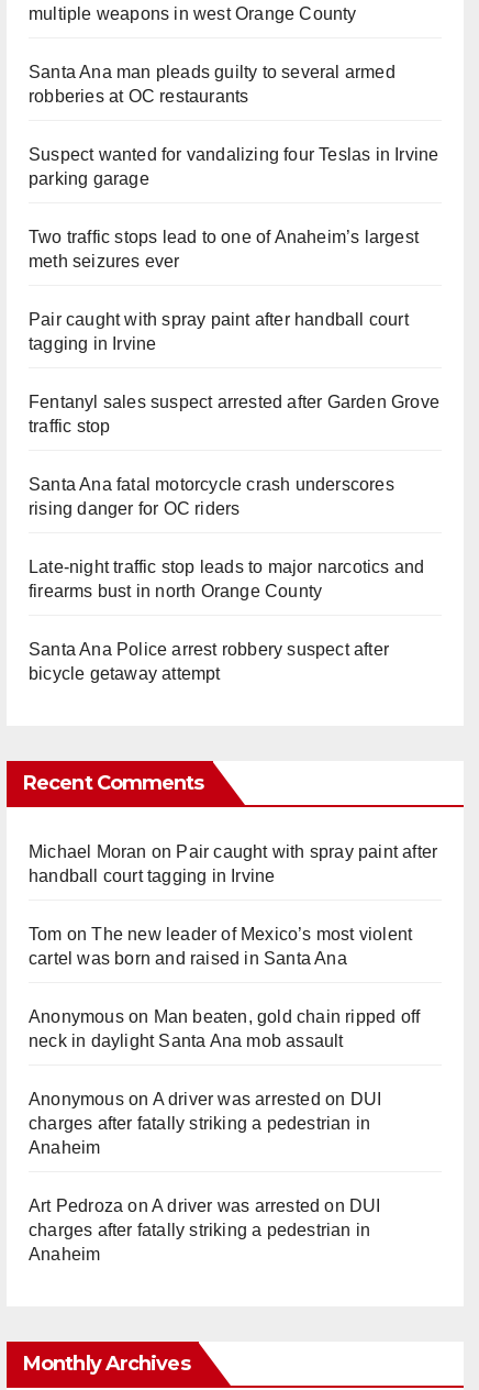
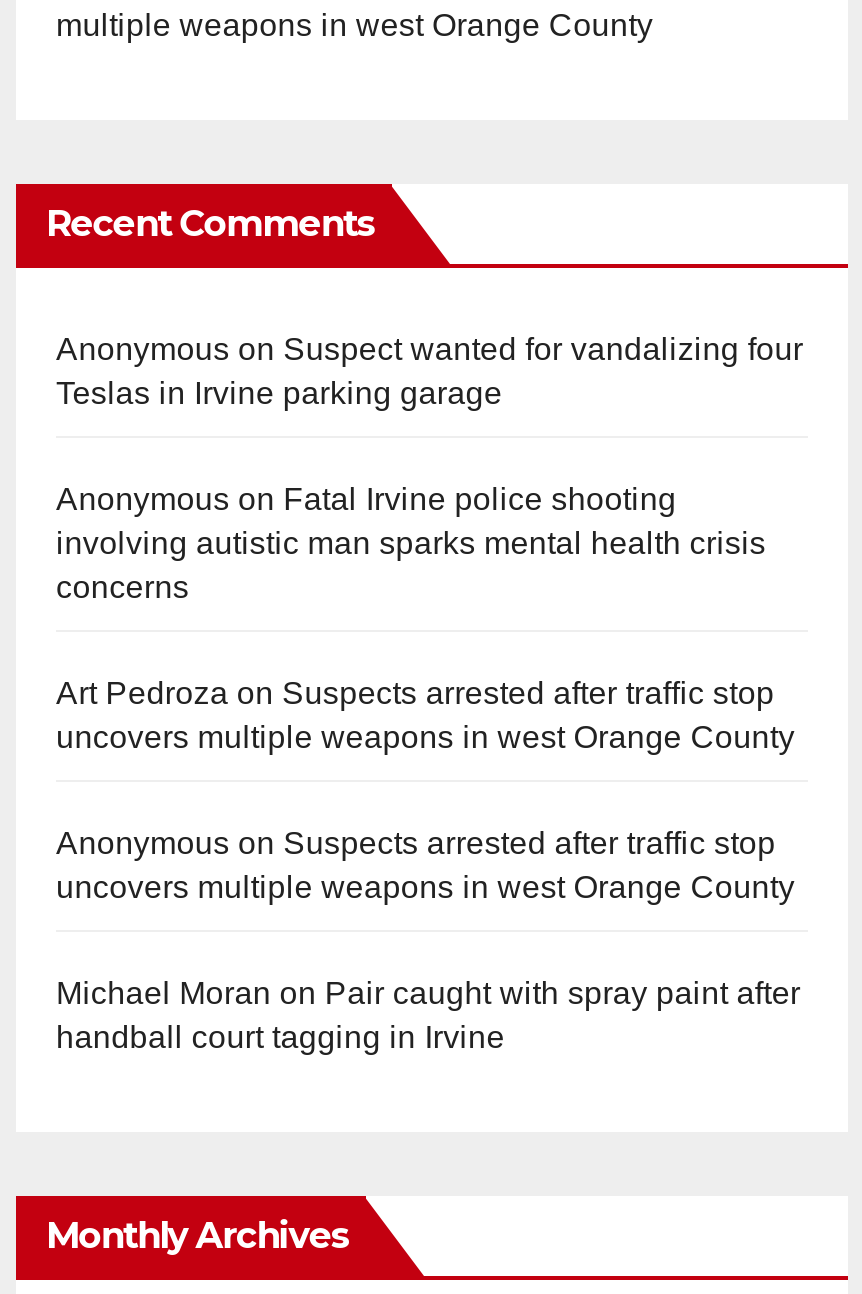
[29,62,439,683] Santa Ana man pleads guilty to several armed | robberies at OC restaurants | Suspect wanted for vandalizing four Teslas in Irvine | parking garage | Two traffic stops lead to one of Anaheim’s largest | meth seizures ever | Pair caught with spray paint after handball court | tagging in Irvine | Fentanyl sales suspect arrested after Garden Grove | traffic stop | Santa Ana fatal motorcycle crash underscores | rising danger for OC riders | Late‑night traffic stop leads to major narcotics and | firearms bust in north Orange County | Santa Ana Police arrest robbery suspect after | bicycle getaway attempt -> none
none -> [56,331,803,903] Anonymous on Suspect wanted for vandalizing four | Teslas in Irvine parking garage | Anonymous on Fatal Irvine police shooting | involving autistic man sparks mental health crisis | concerns | Art Pedroza on Suspects arrested after traffic stop | uncovers multiple weapons in west Orange County | Anonymous on Suspects arrested after traffic stop | uncovers multiple weapons in west Orange County
[29,925,420,1263] Tom on The new leader of Mexico’s most violent | cartel was born and raised in Santa Ana | Anonymous on Man beaten, gold chain ripped off | neck in daylight Santa Ana mob assault | Anonymous on A driver was arrested on DUI | charges after fatally striking a pedestrian in | Anaheim | Art Pedroza on A driver was arrested on DUI | charges after fatally striking a pedestrian in | Anaheim -> none

